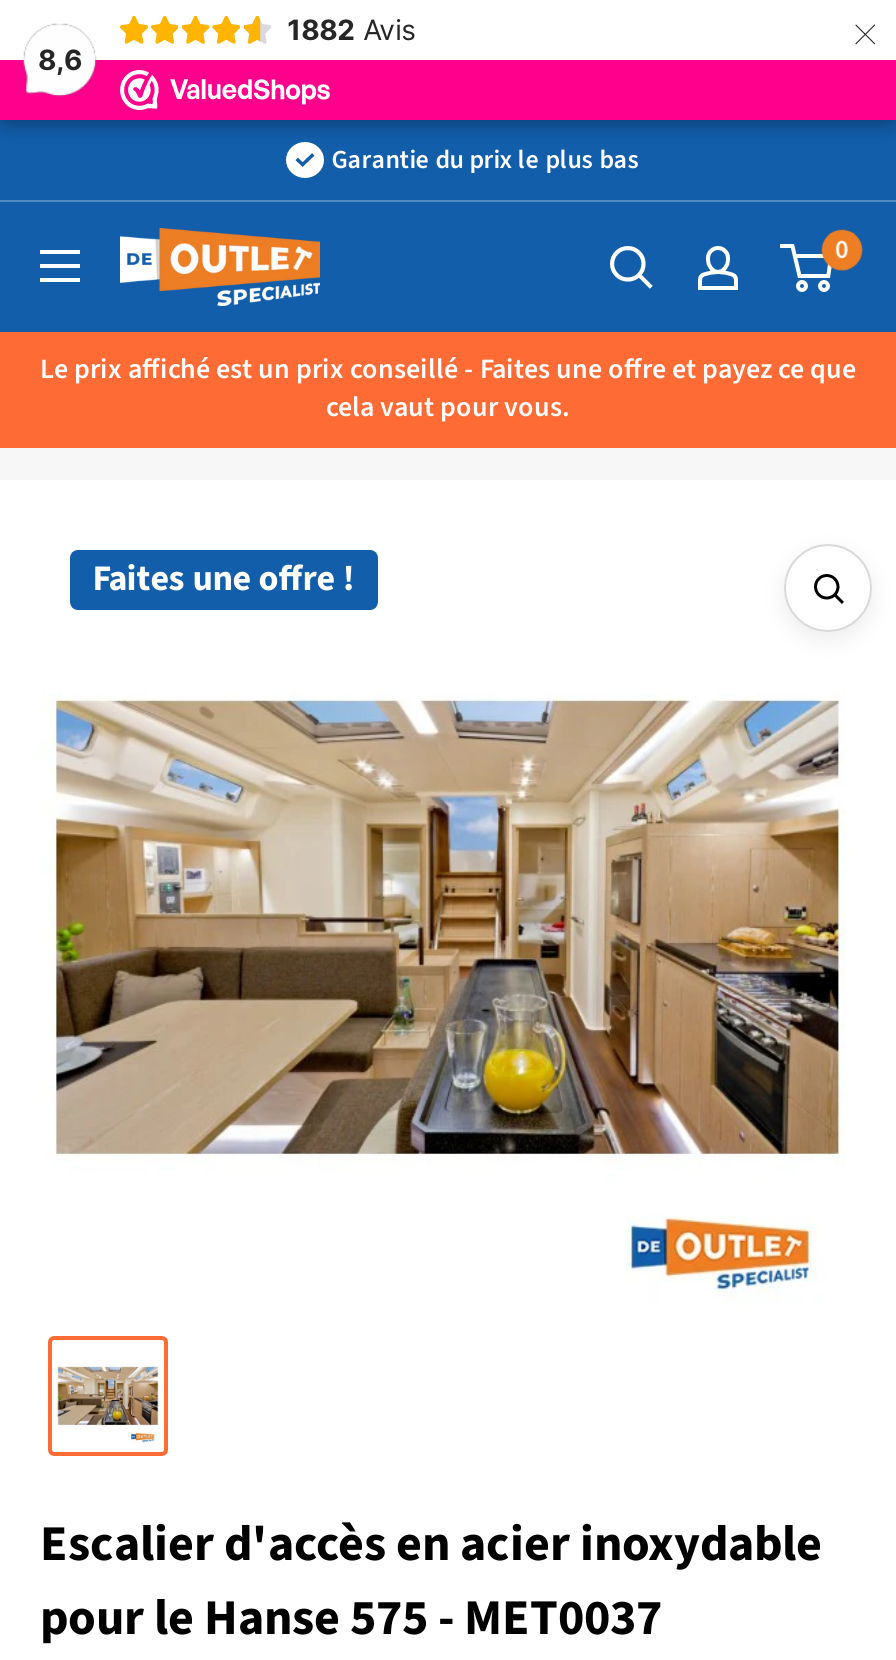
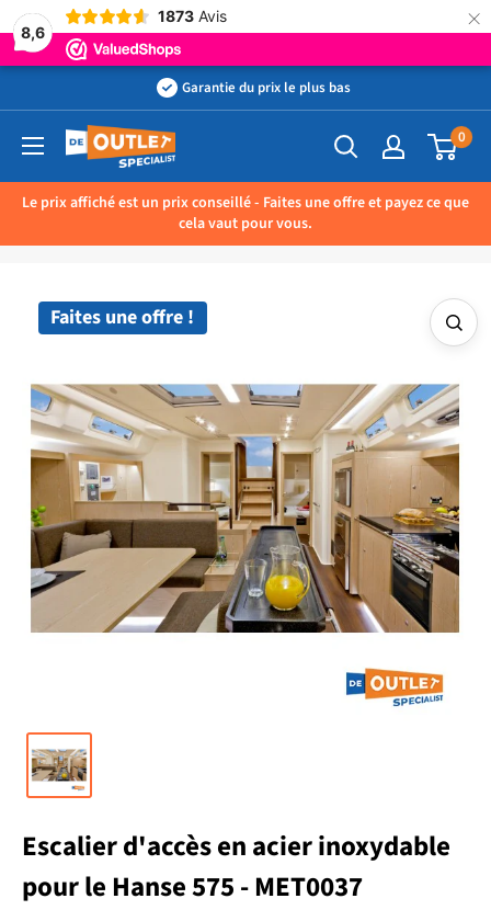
[287,12,415,46] 1882 Avis -> [157,7,226,25] 1873 Avis

